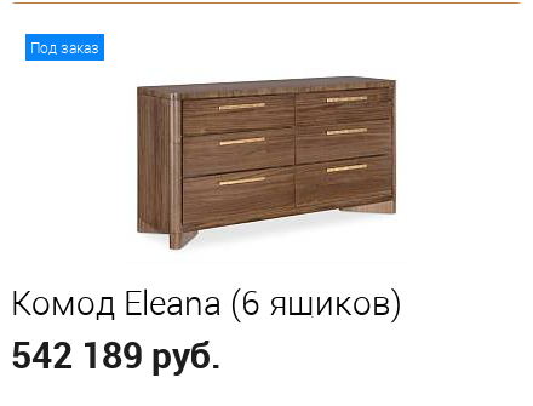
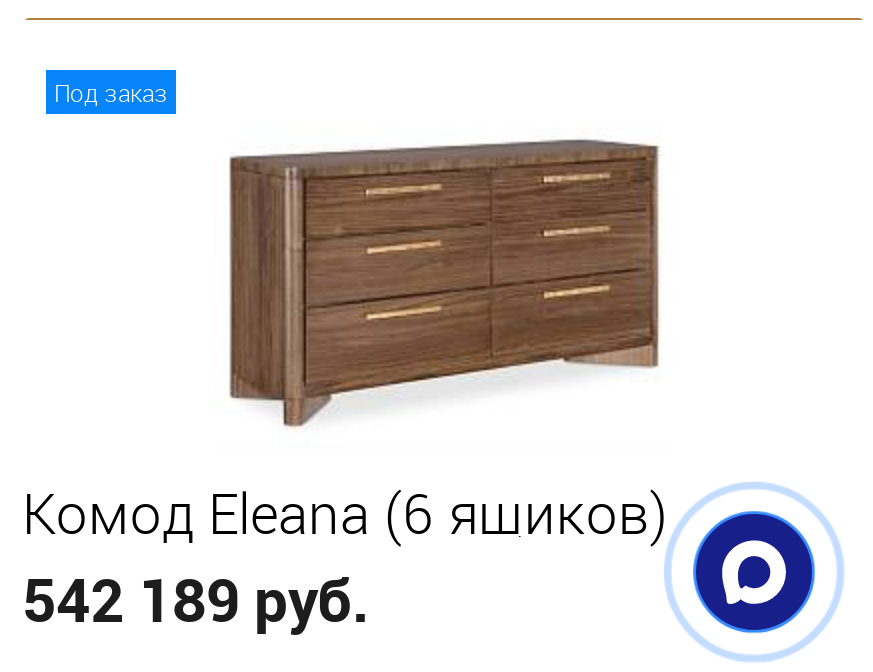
none -> [664,482,844,662] [image]

